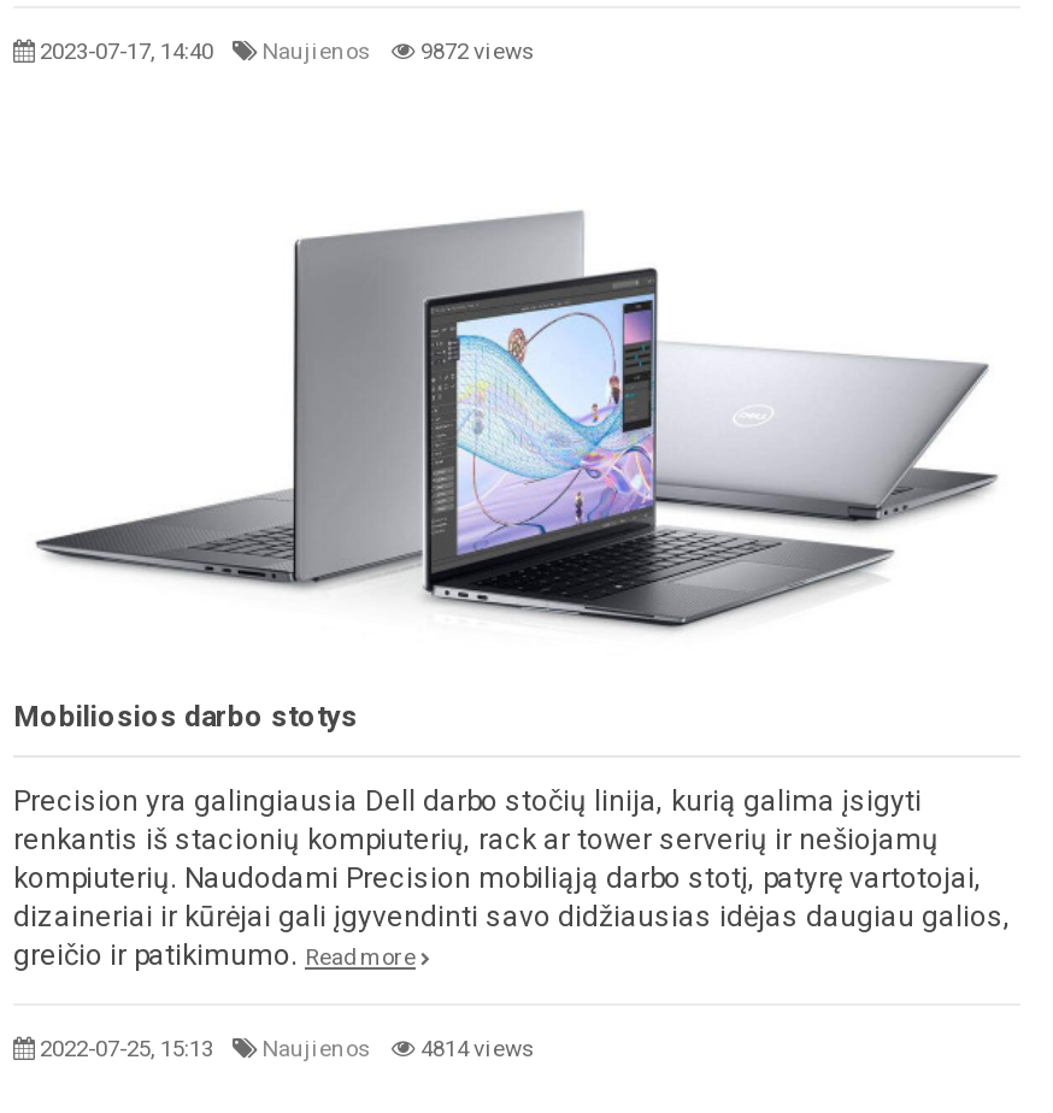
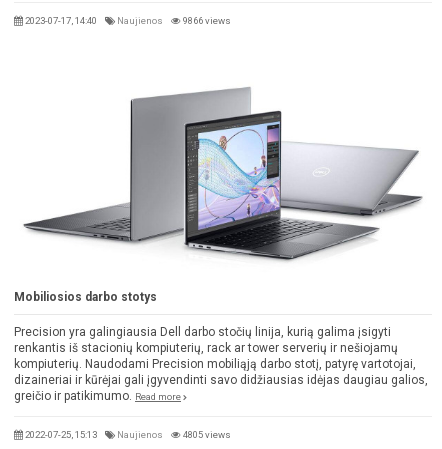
[40,37,536,64] 2023-07-17, 14:40 Naujienos 9872 views -> [25,15,231,26] 2023-07-17, 14:40 Naujienos 9866 views
[40,1034,536,1061] 2022-07-25, 15:13 Naujienos 4814 views -> [25,429,231,440] 2022-07-25, 15:13 Naujienos 4805 views

